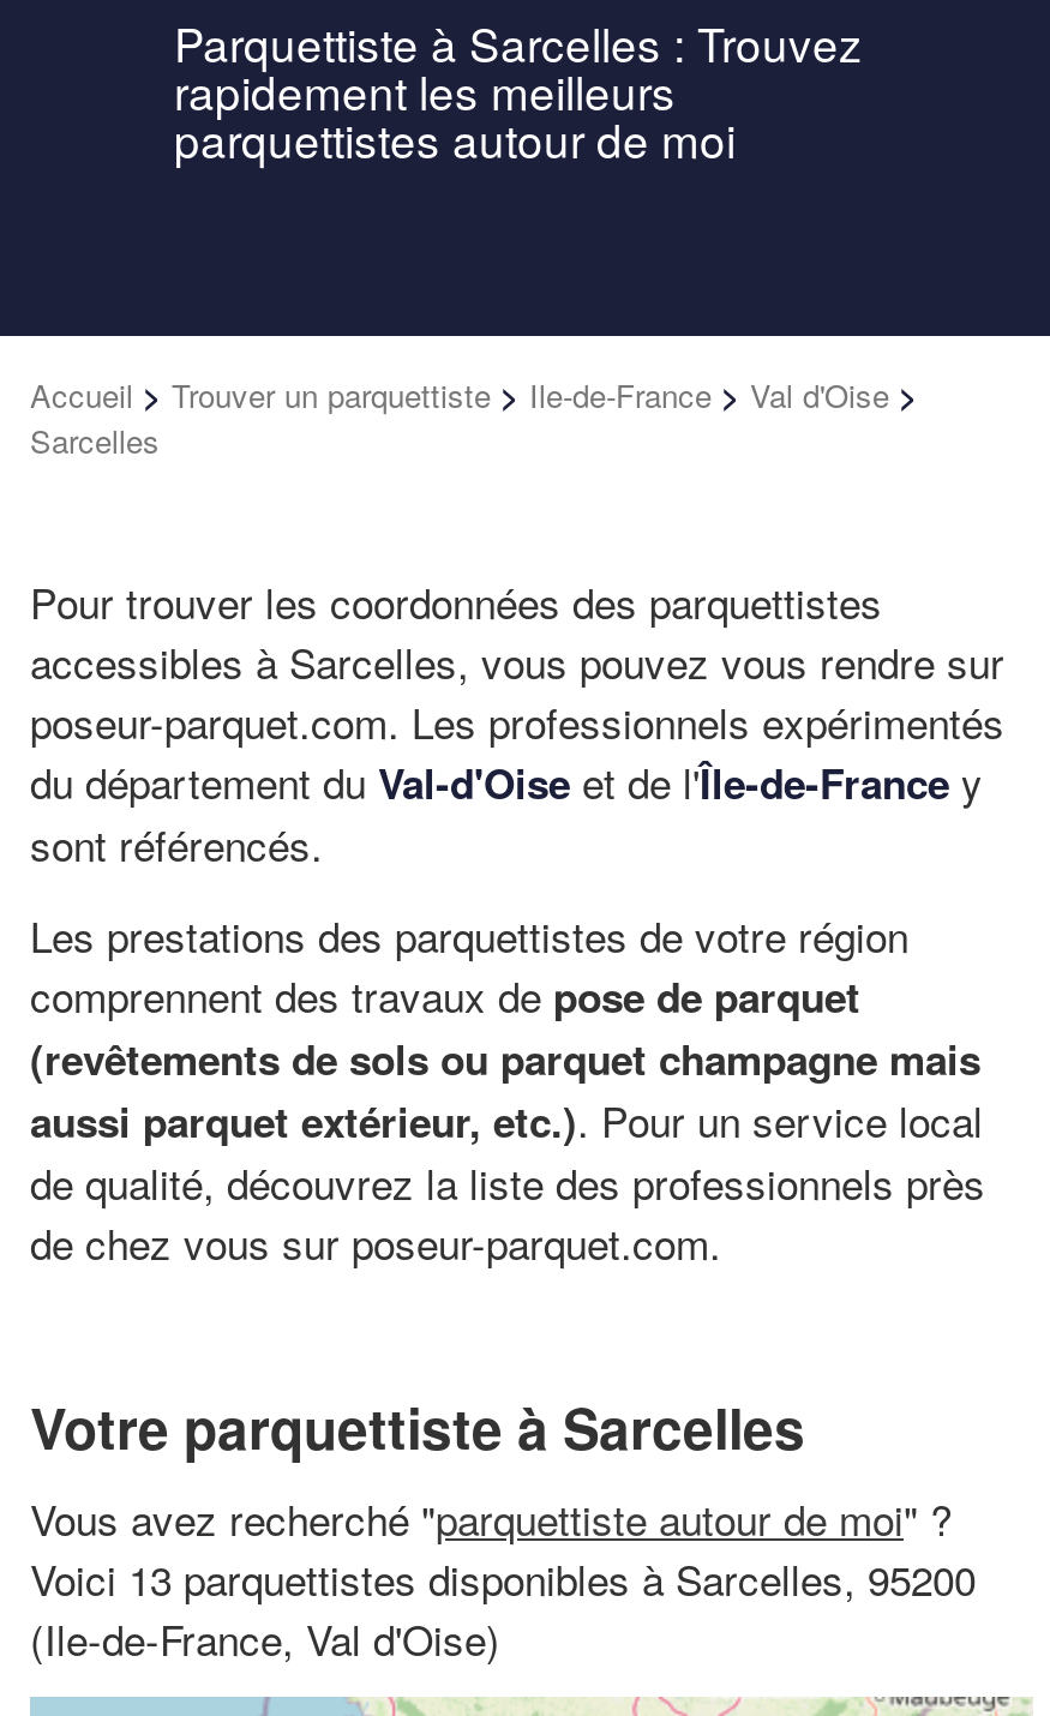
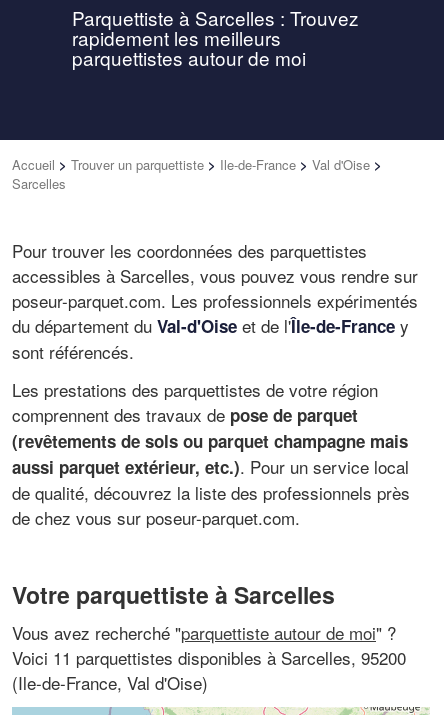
[30,1547,976,1607] Voici 13 parquettistes disponibles à Sarcelles, 95200 -> [12,644,406,669] Voici 11 parquettistes disponibles à Sarcelles, 95200

